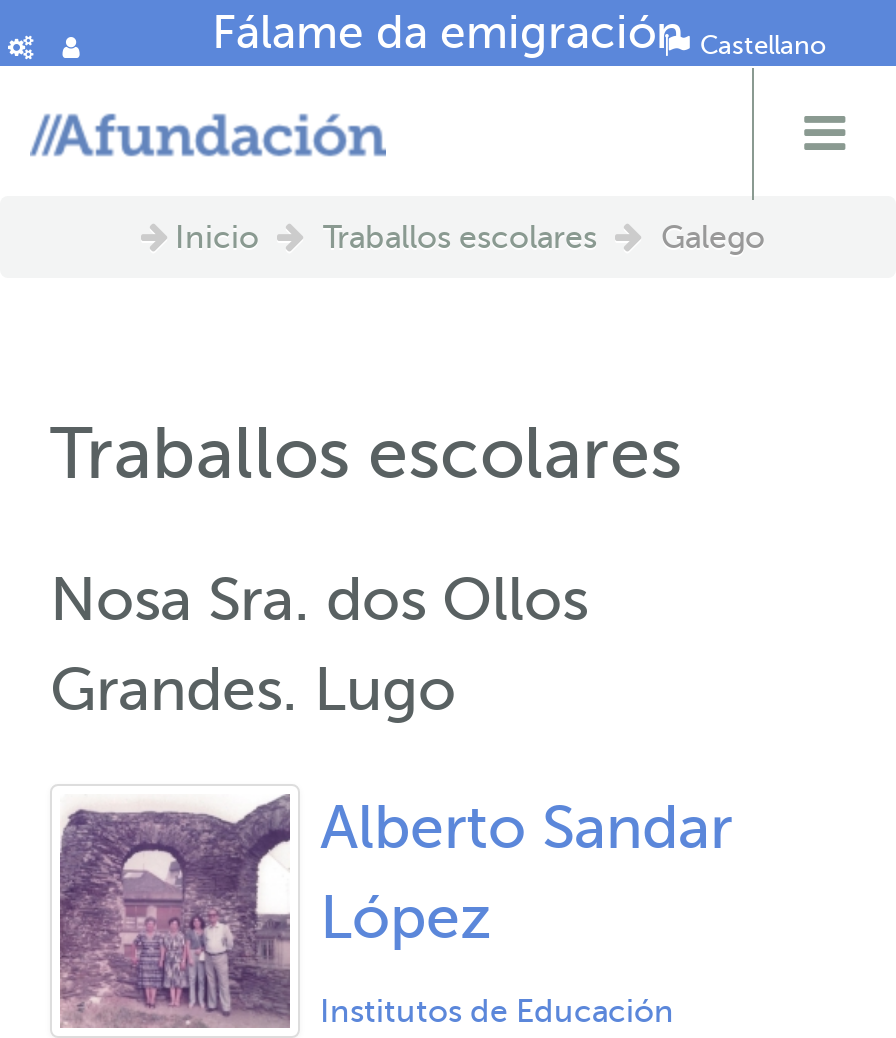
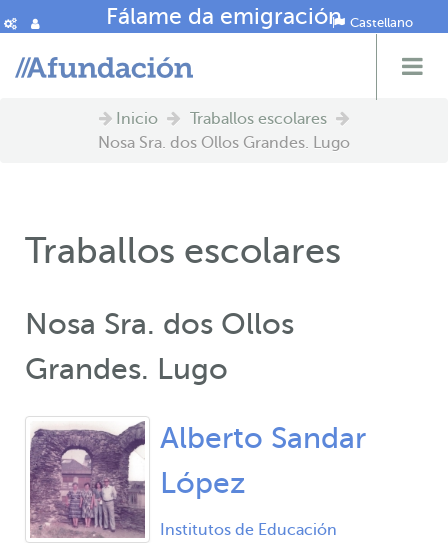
[661,220,765,256] Galego -> [98,134,350,152] Nosa Sra. dos Ollos Grandes. Lugo

